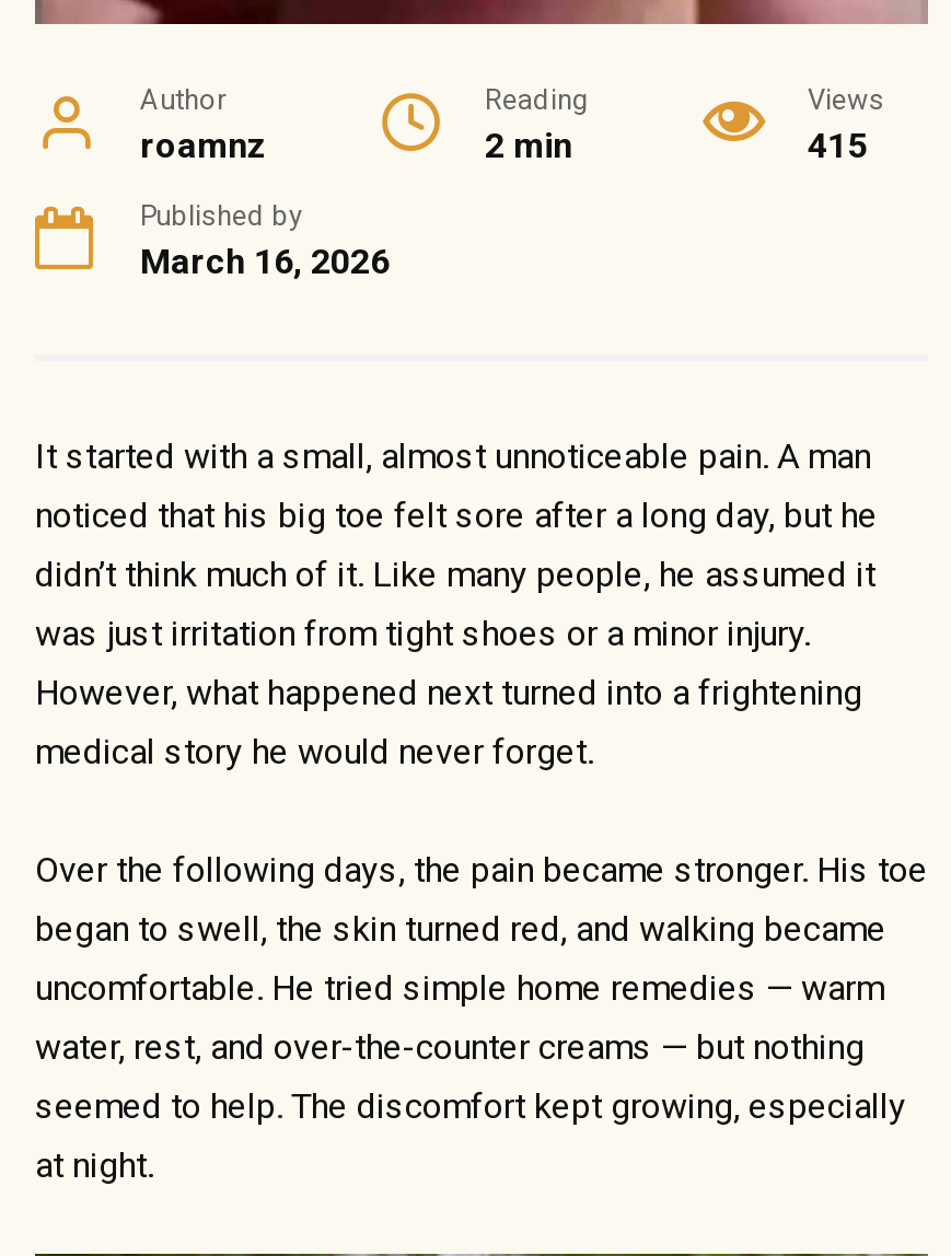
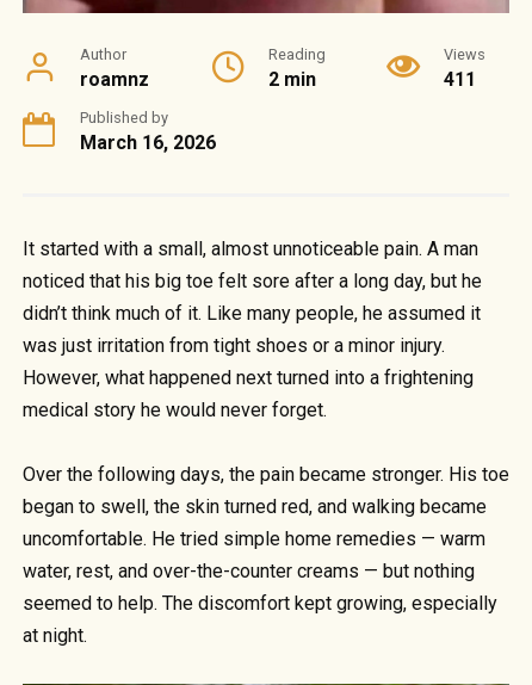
[808,125,867,166] 415 -> [444,68,476,91] 411

